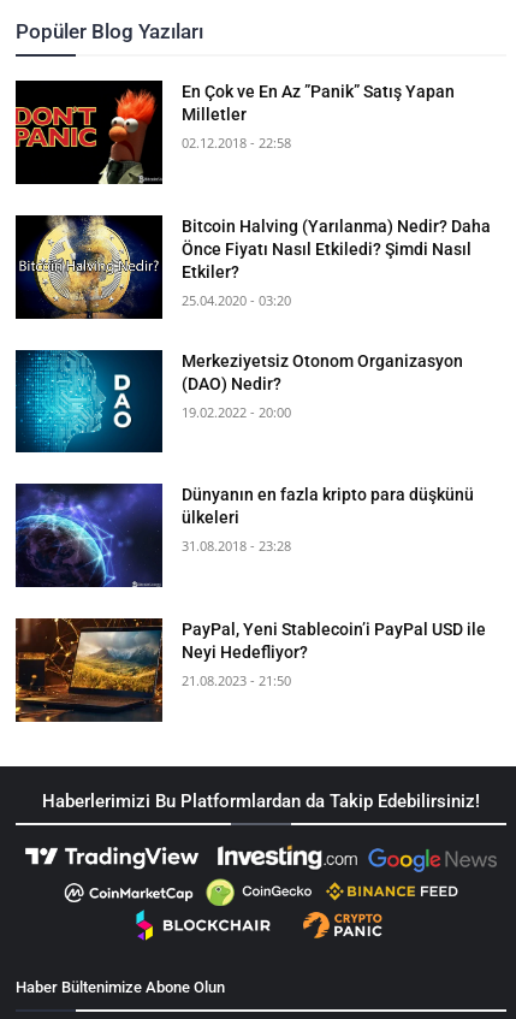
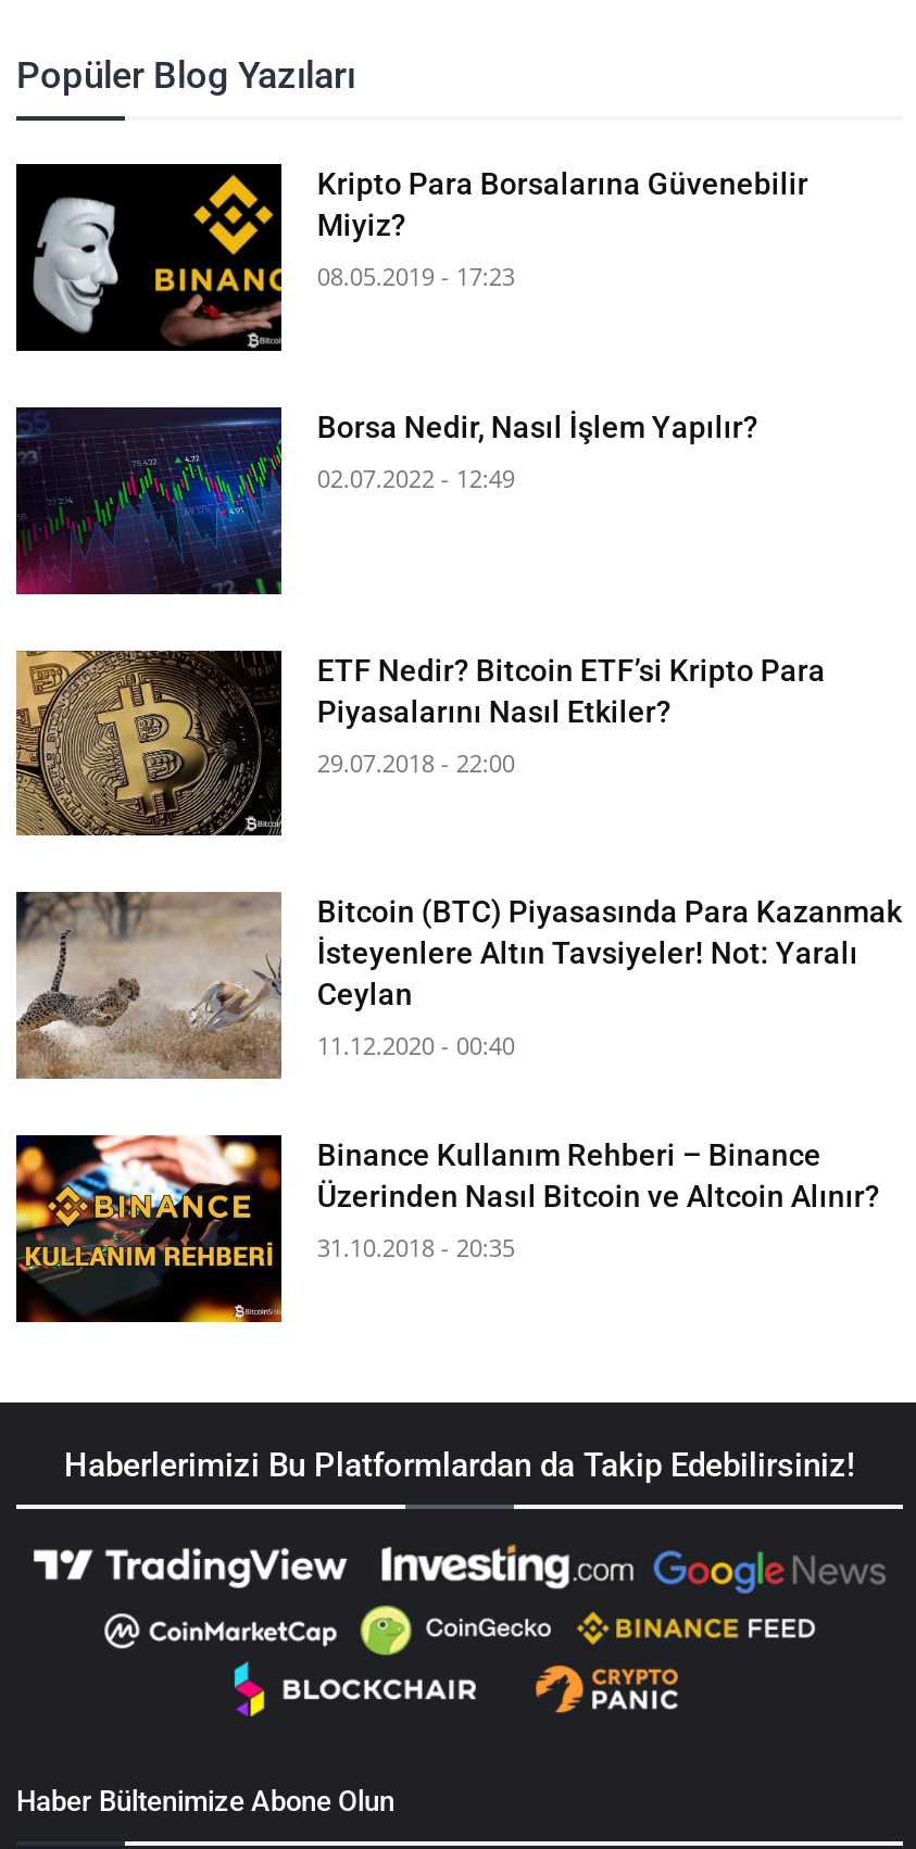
[14,82,455,185] [image] | En Çok ve En Az ”Panik” Satış Yapan | Milletler -> [14,167,808,353] [image] | Kripto Para Borsalarına Güvenebilir | Miyiz?
[182,134,292,152] 02.12.2018 - 22:58 -> [317,260,515,293] 08.05.2019 - 17:23
[14,215,491,320] [image] | Bitcoin Halving (Yarılanma) Nedir? Daha | Önce Fiyatı Nasıl Etkiledi? Şimdi Nasıl | Etkiler? -> [14,407,758,596] [image] | Borsa Nedir, Nasıl İşlem Yapılır?
[182,291,292,309] 25.04.2020 - 03:20 -> [317,461,515,494] 02.07.2022 - 12:49
[14,349,464,454] [image] | Merkeziyetsiz Otonom Organizasyon | (DAO) Nedir? -> [14,649,826,838] [image] | ETF Nedir? Bitcoin ETF’si Kripto Para | Piyasalarını Nasıl Etkiler?
[182,402,292,420] 19.02.2022 - 20:00 -> [317,745,515,778] 29.07.2018 - 22:00
[14,482,474,588] [image] | Dünyanın en fazla kripto para düşkünü | ülkeleri -> [14,890,902,1081] [image] | Bitcoin (BTC) Piyasasında Para Kazanmak | İsteyenlere Altın Tavsiyeler! Not: Yaralı | Ceylan
[182,537,292,555] 31.08.2018 - 23:28 -> [317,1029,515,1062] 11.12.2020 - 00:40
[14,617,486,723] [image] | PayPal, Yeni Stablecoin’i PayPal USD ile | Neyi Hedefliyor? -> [14,1133,880,1324] [image] | Binance Kullanım Rehberi – Binance | Üzerinden Nasıl Bitcoin ve Altcoin Alınır?
[182,671,292,689] 21.08.2023 - 21:50 -> [317,1231,515,1263] 31.10.2018 - 20:35

